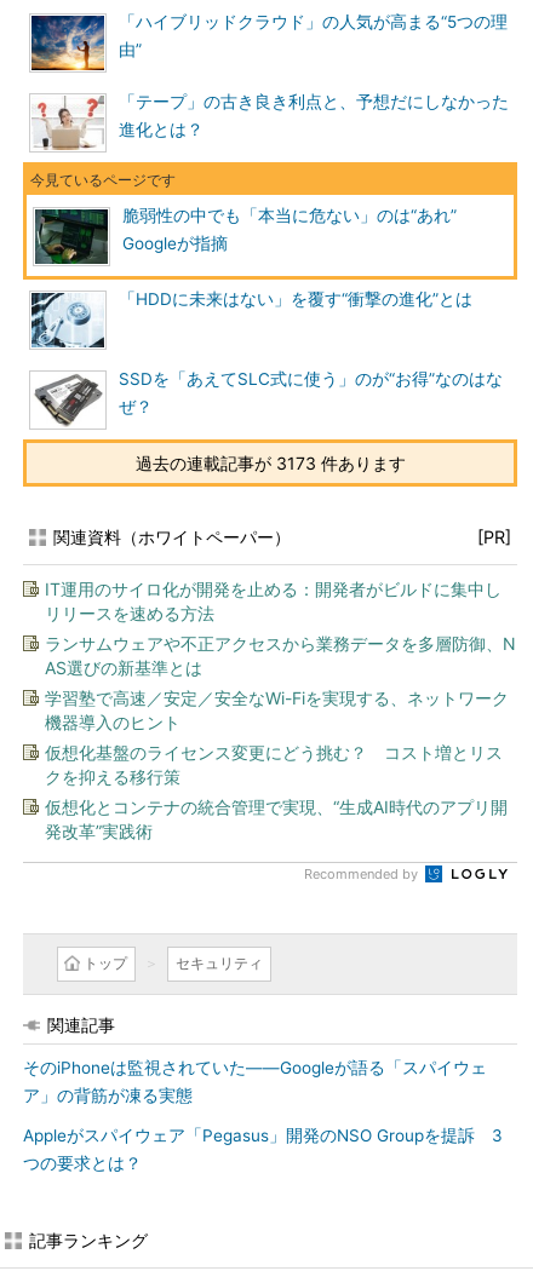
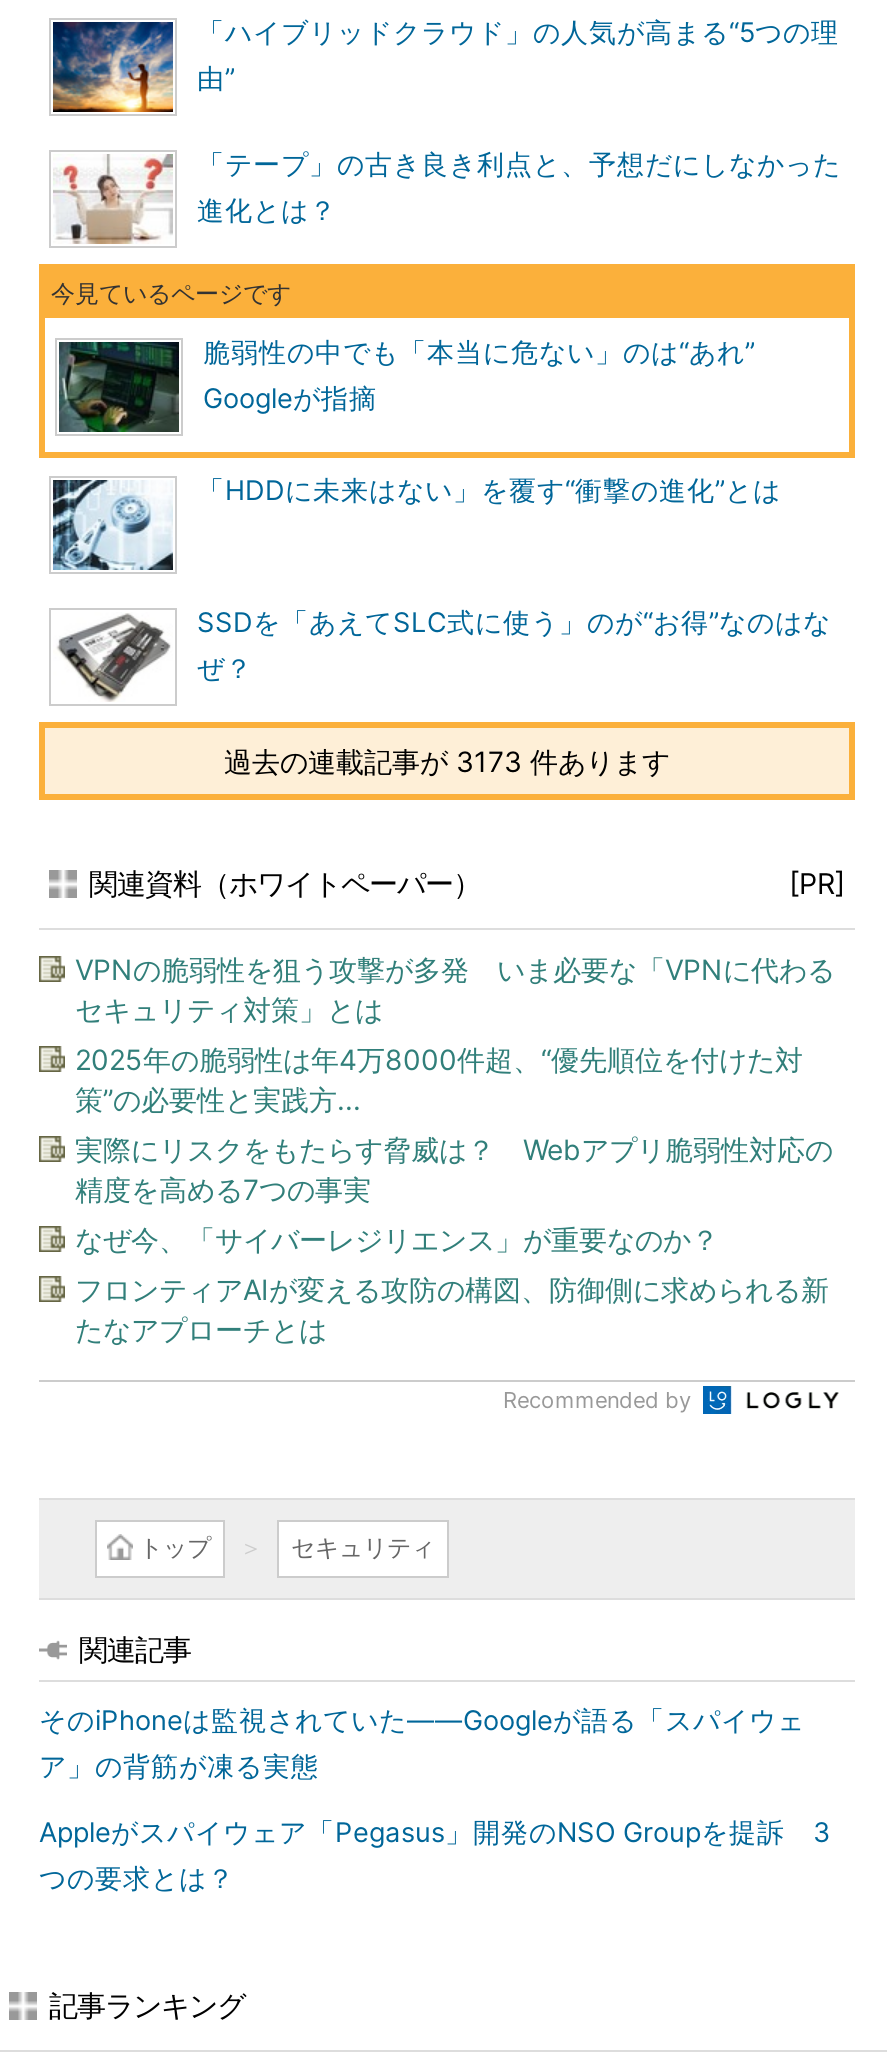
[45,579,502,623] IT運用のサイロ化が開発を止める：開発者がビルドに集中し | リリースを速める方法 -> [75,952,835,1026] VPNの脆弱性を狙う攻撃が多発 いま必要な「VPNに代わる | セキュリティ対策」とは
[45,633,516,678] ランサムウェアや不正アクセスから業務データを多層防御、N | AS選びの新基準とは -> [75,1042,803,1116] 2025年の脆弱性は年4万8000件超、“優先順位を付けた対 | 策”の必要性と実践方...
[45,688,509,732] 学習塾で高速／安定／安全なWi-Fiを実現する、ネットワーク | 機器導入のヒント -> [75,1132,833,1206] 実際にリスクをもたらす脅威は？ Webアプリ脆弱性対応の | 精度を高める7つの事実
[45,742,503,787] 仮想化基盤のライセンス変更にどう挑む？ コスト増とリス | クを抑える移行策 -> [75,1222,719,1256] なぜ今、「サイバーレジリエンス」が重要なのか？
[45,796,508,841] 仮想化とコンテナの統合管理で実現、“生成AI時代のアプリ開 | 発改革”実践術 -> [75,1272,829,1346] フロンティアAIが変える攻防の構図、防御側に求められる新 | たなアプローチとは

